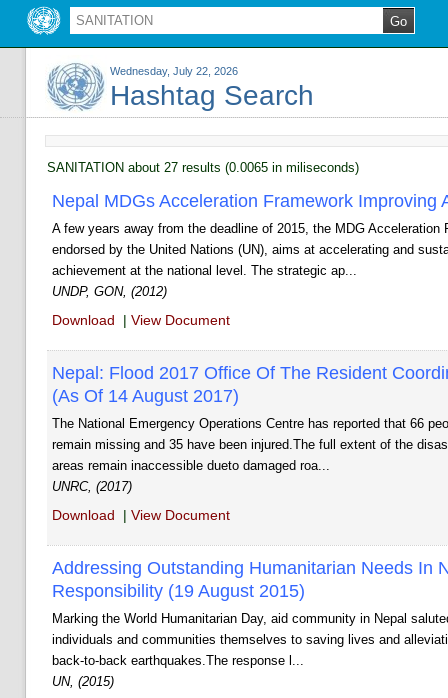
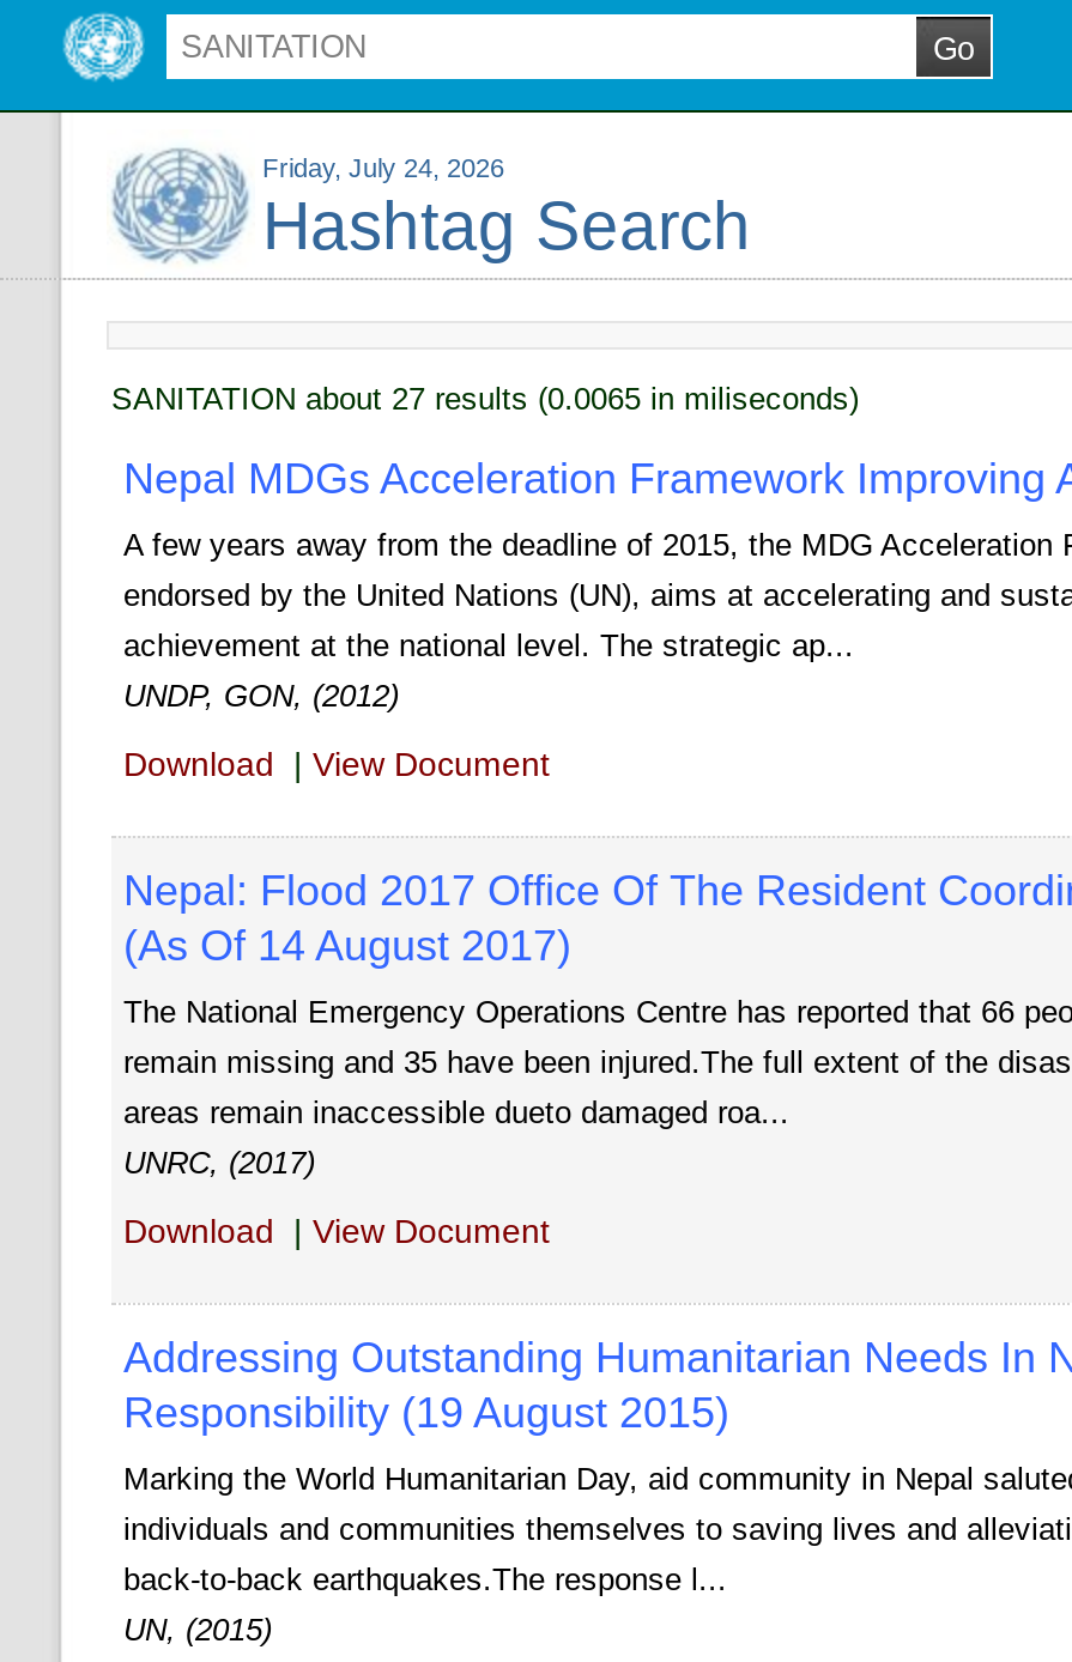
[110,65,238,77] Wednesday, July 22, 2026 -> [262,153,504,182] Friday, July 24, 2026

